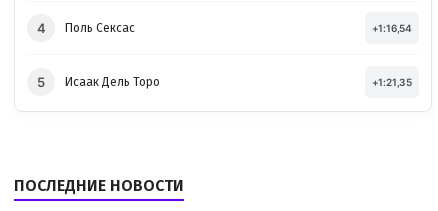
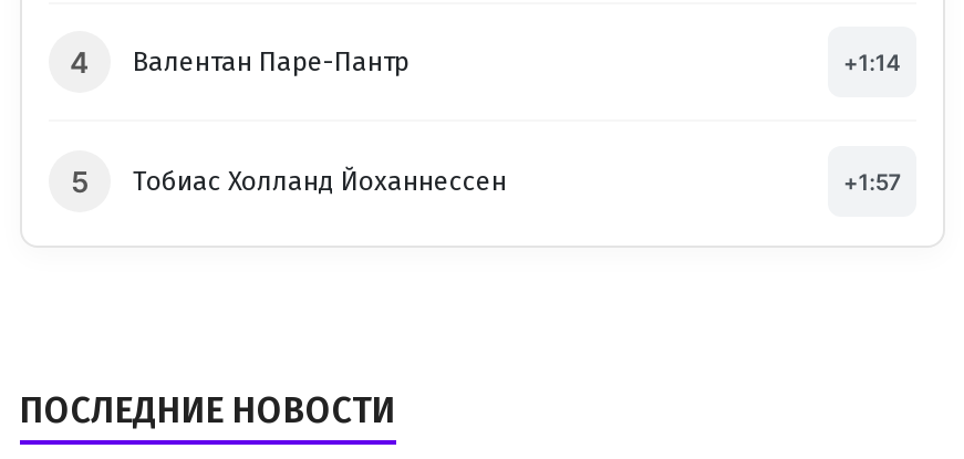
[65,21,412,35] Поль Сексас | +1:16,54 -> [133,47,901,78] Валентан Паре-Пантр | +1:14
[65,75,412,89] Исаак Дель Торо | +1:21,35 -> [133,167,901,198] Тобиас Холланд Йоханнессен | +1:57

